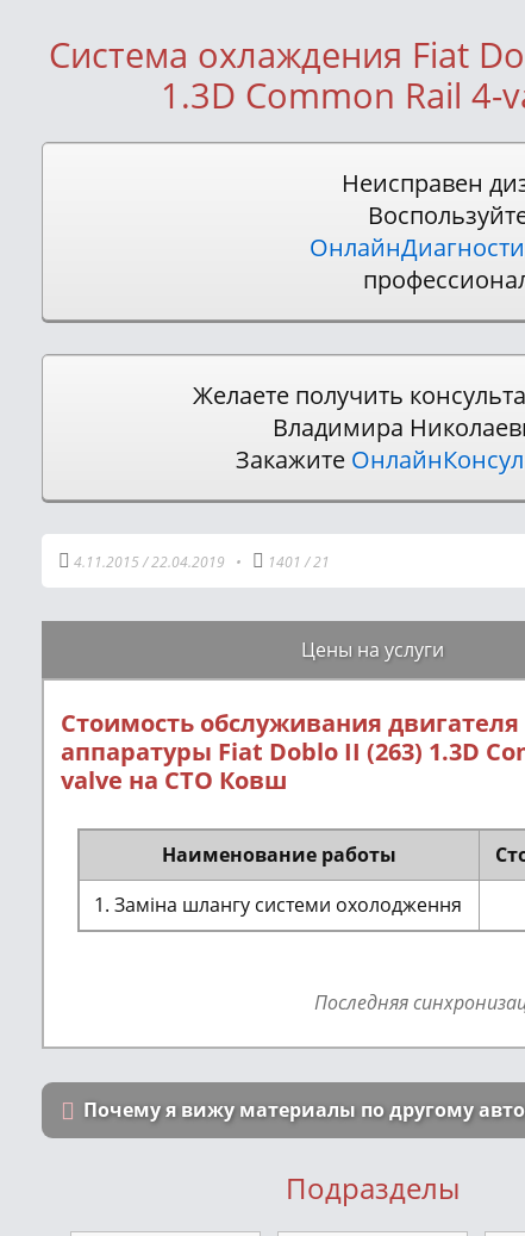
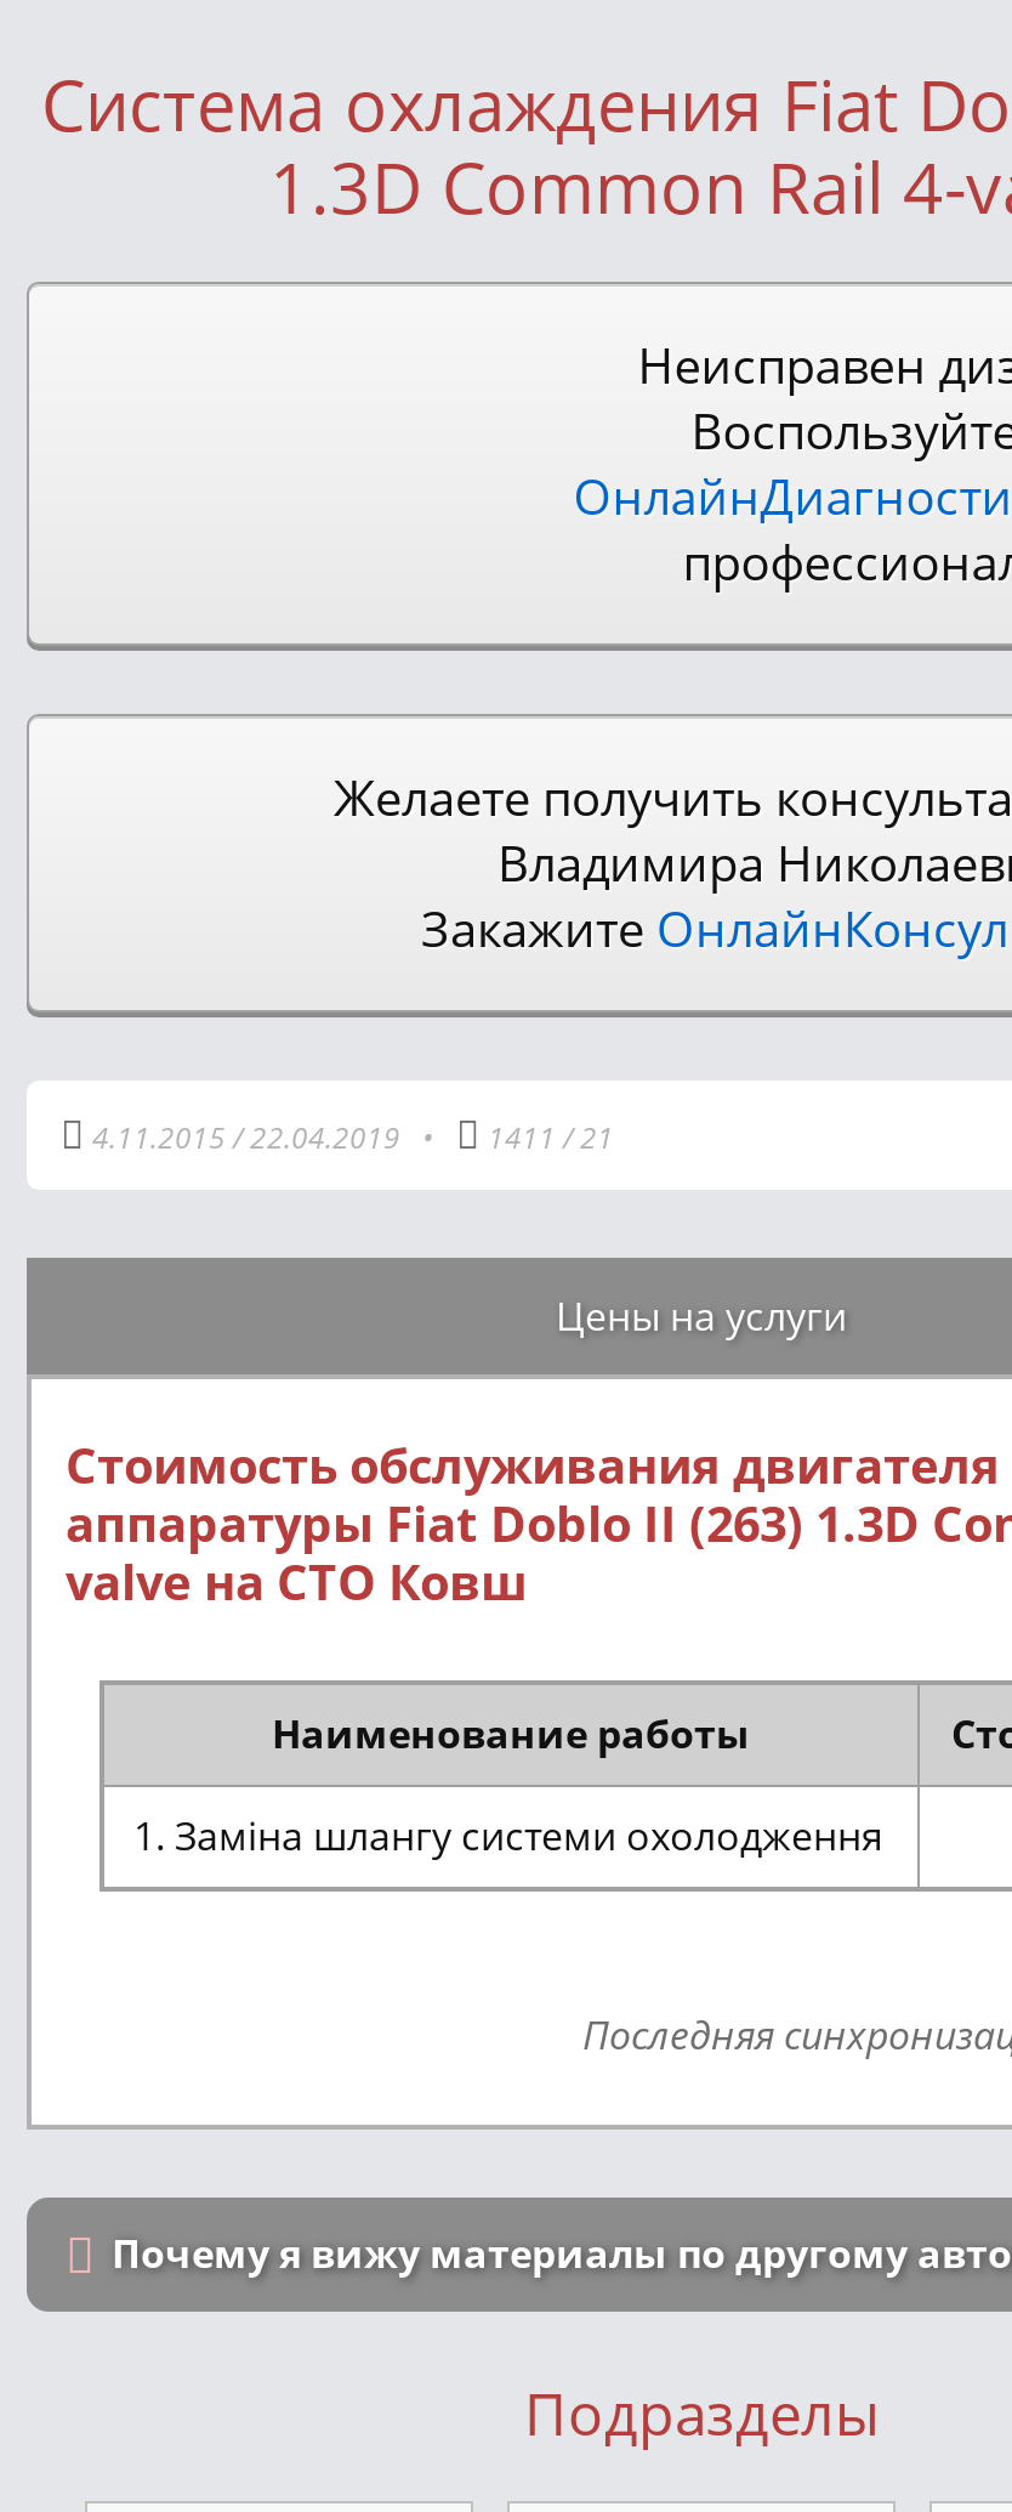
[74,552,330,572] 4.11.2015 /22.04.2019 • 1401 /21 -> [92,1117,614,1158] 4.11.2015 /22.04.2019 • 1411 /21

